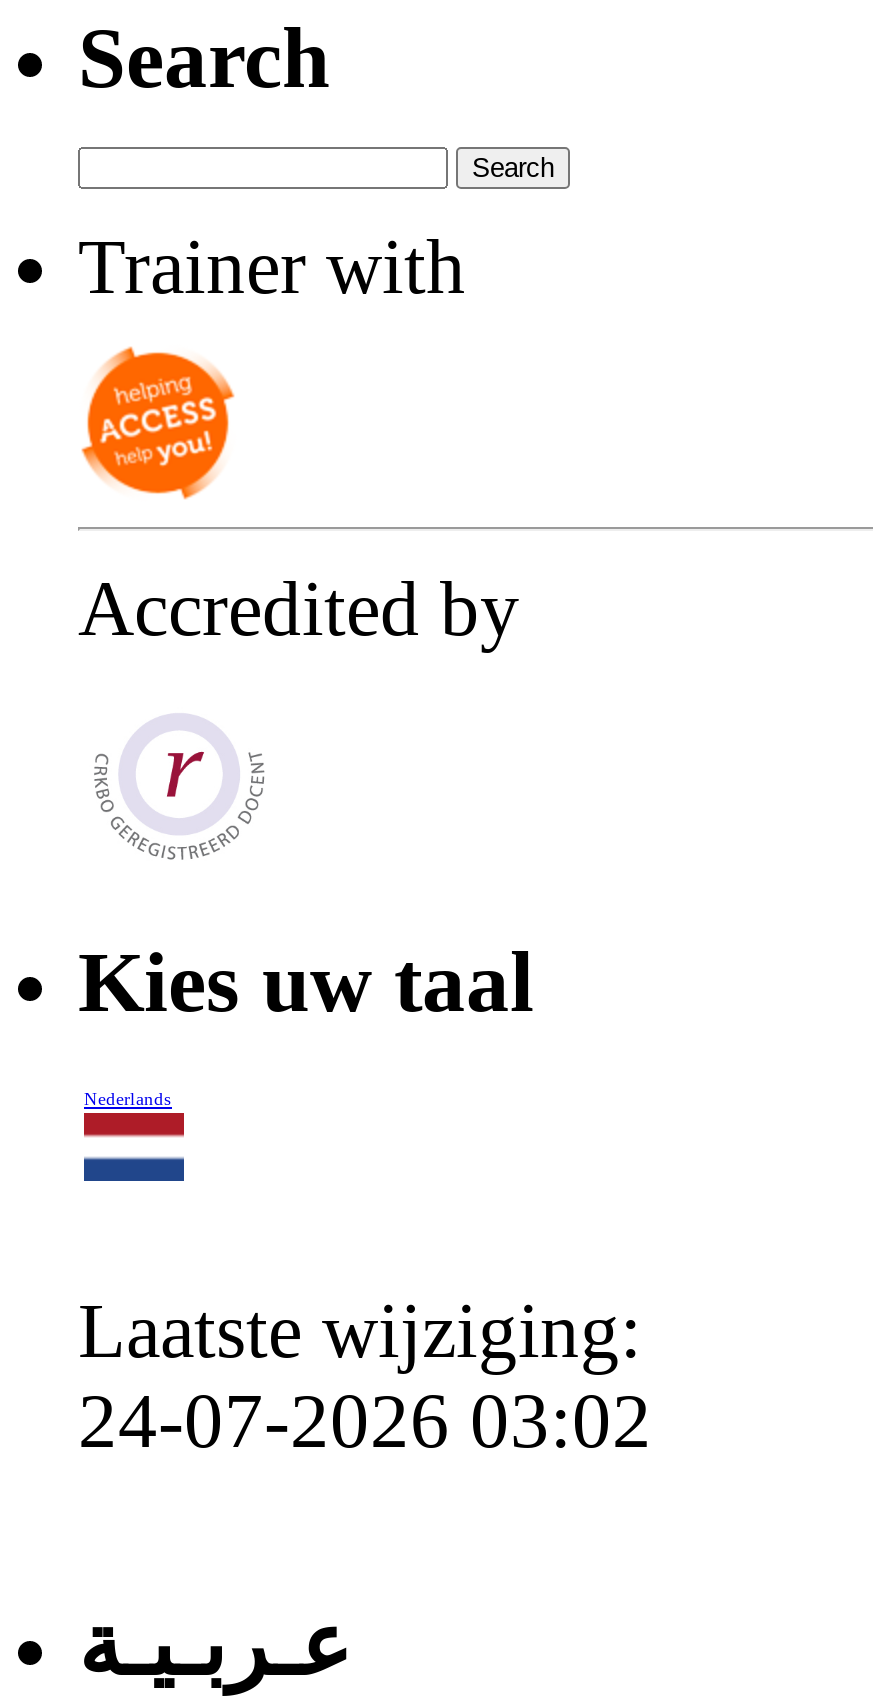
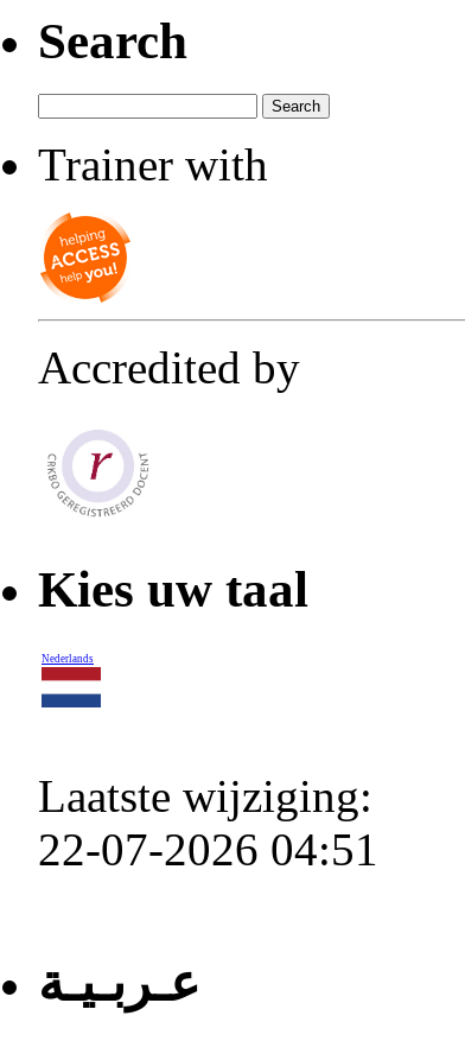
[78,1377,652,1463] 24-07-2026 03:02 -> [38,824,378,875] 22-07-2026 04:51

